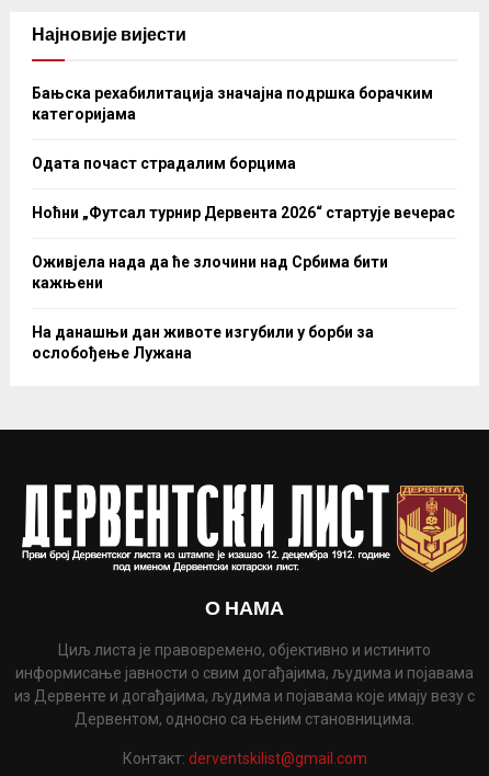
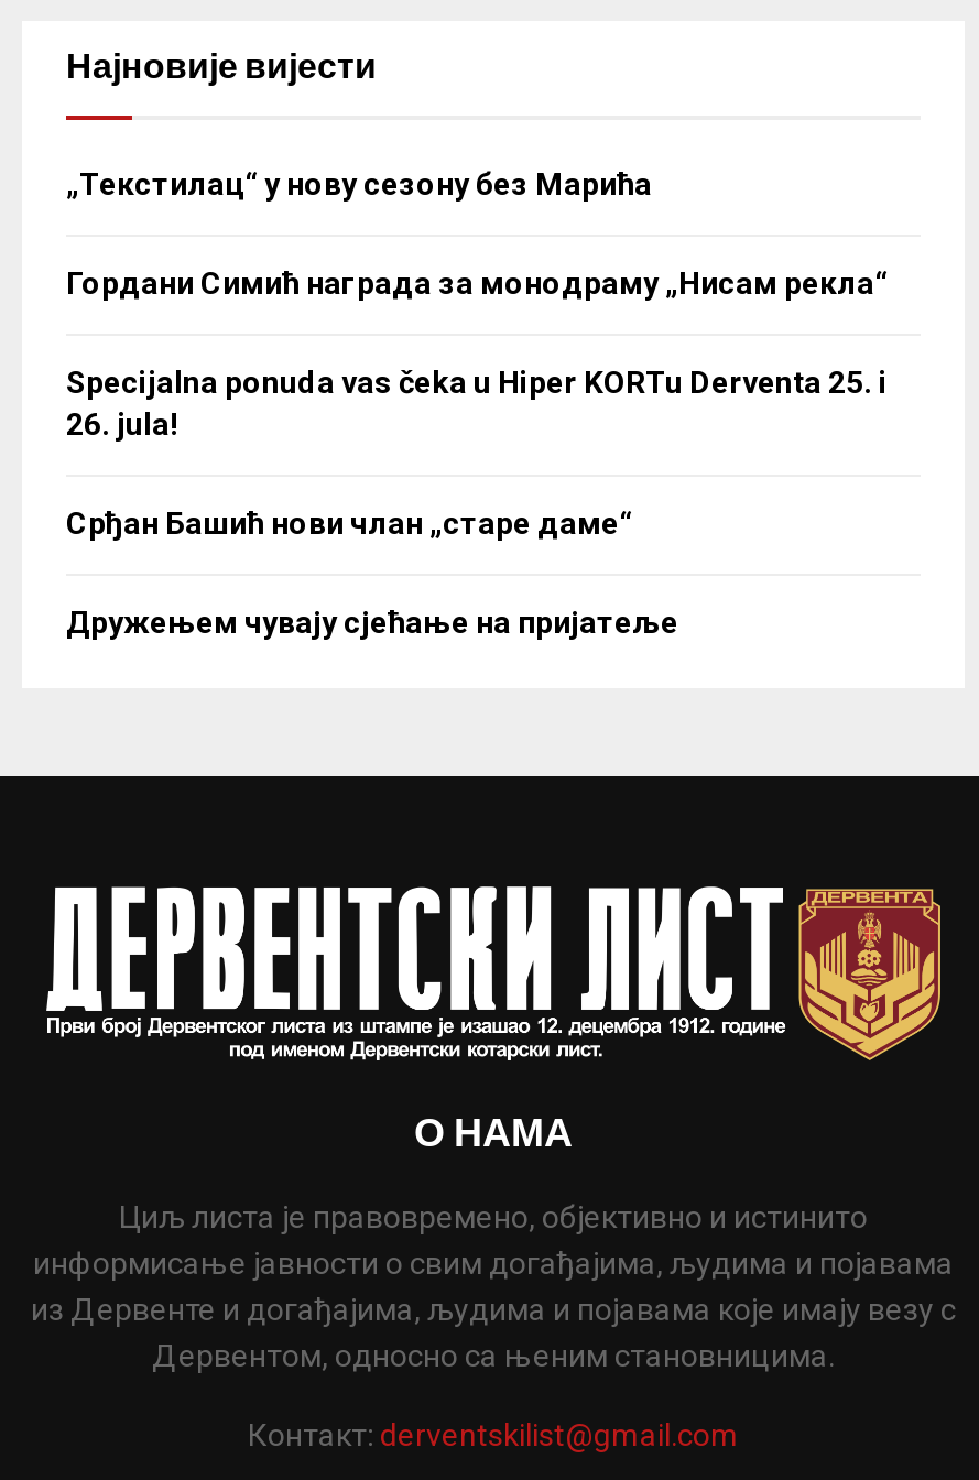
[32,85,433,123] Бањска рехабилитација значајна подршка борачким | категоријама -> [66,166,652,202] „Текстилац“ у нову сезону без Марића
[32,155,296,172] Одата почаст страдалим борцима -> [66,266,888,301] Гордани Симић награда за монодраму „Нисам рекла“
[32,204,455,222] Ноћни „Футсал турнир Дервента 2026“ стартује вечерас -> [66,365,888,442] Specijalna ponuda vas čeka u Hiper KORTu Derventa 25. i | 26. jula!
[32,253,388,292] Оживјела нада да ће злочини над Србима бити | кажњени -> [66,506,632,541] Срђан Башић нови члан „старе даме“
[32,323,374,362] На данашњи дан животе изгубили у борби за | ослобођење Лужана -> [66,605,678,640] Дружењем чувају сјећање на пријатеље

